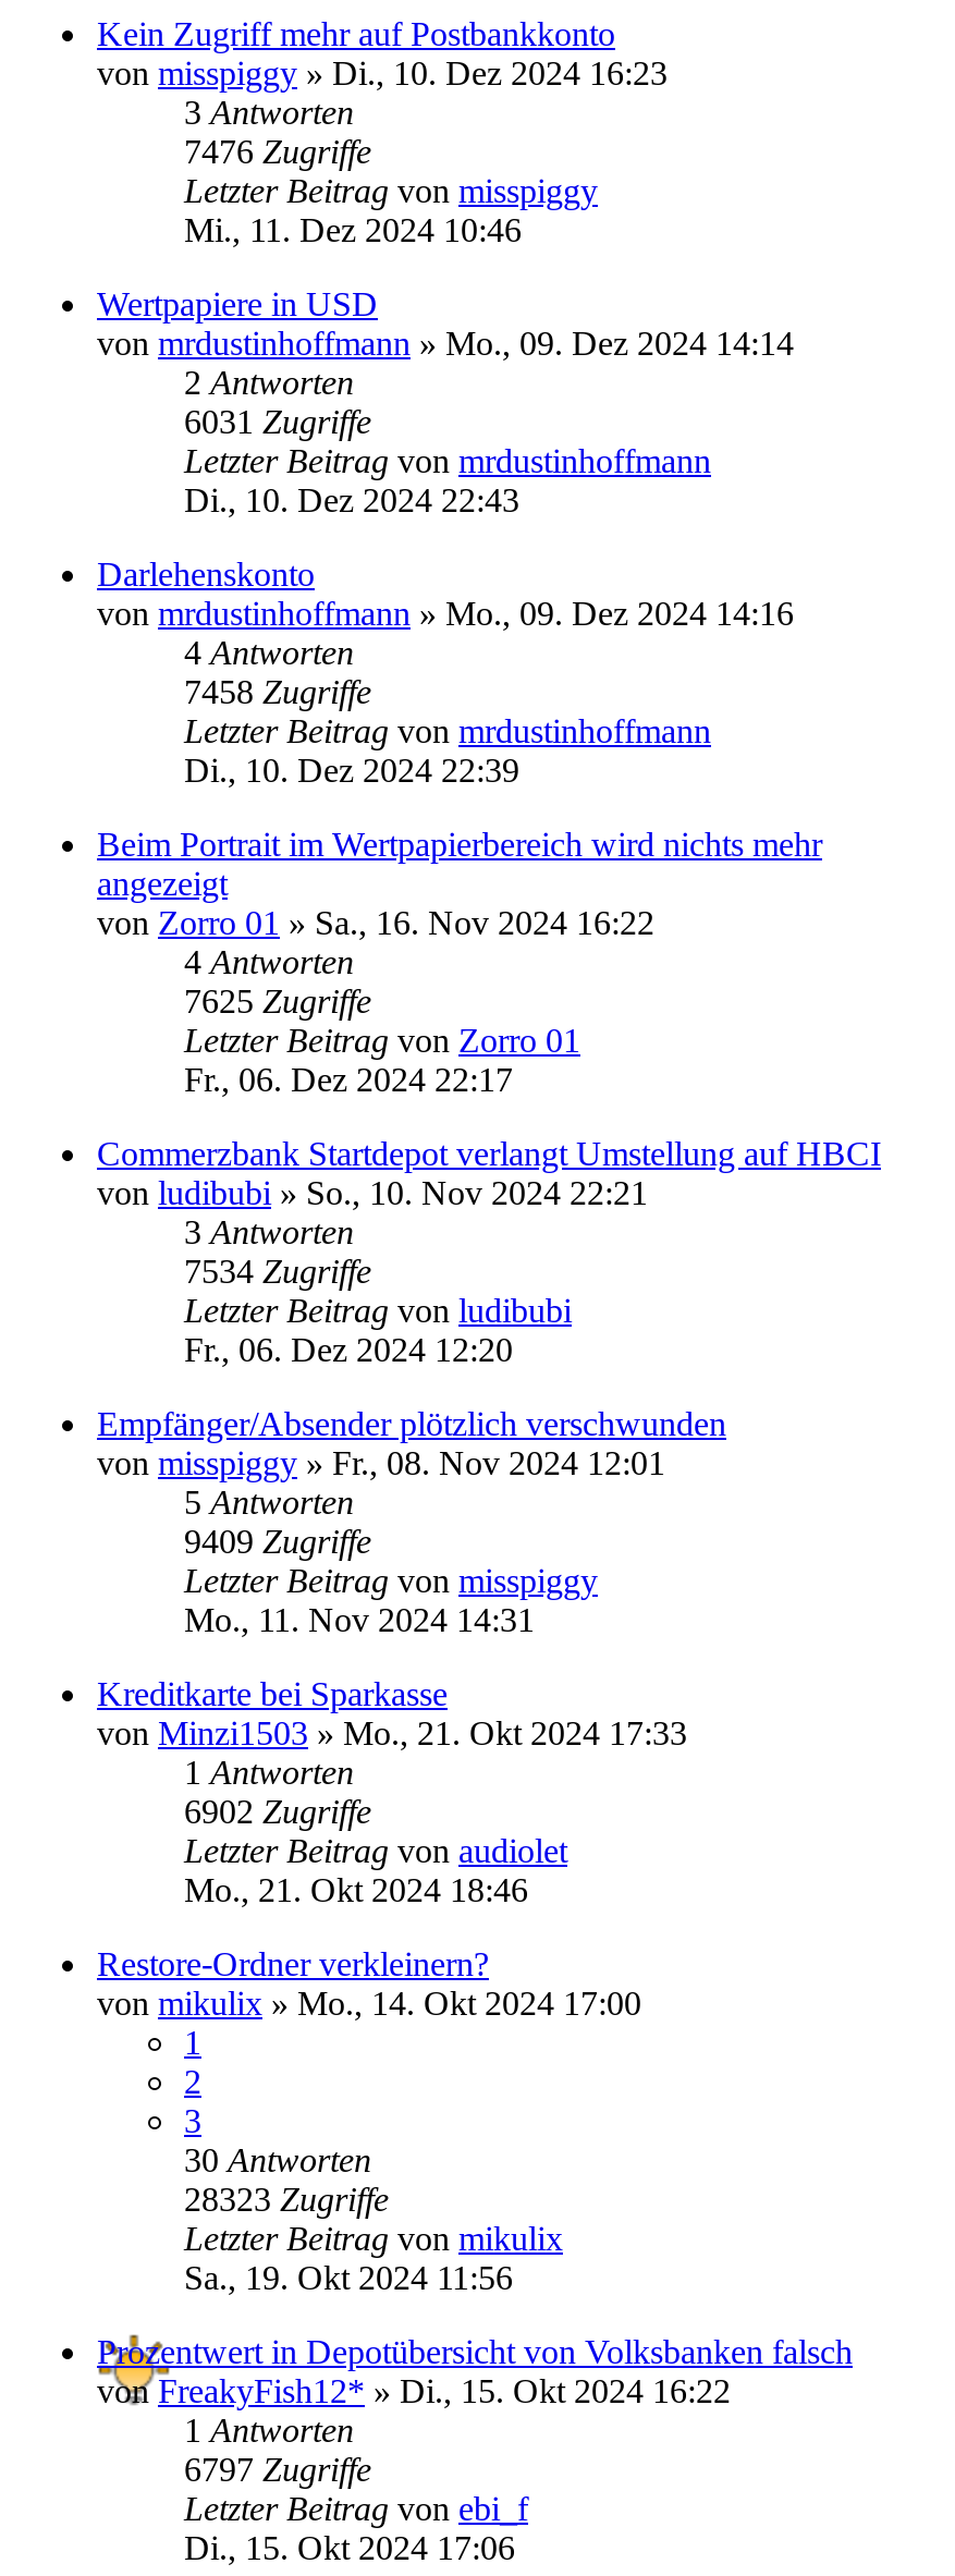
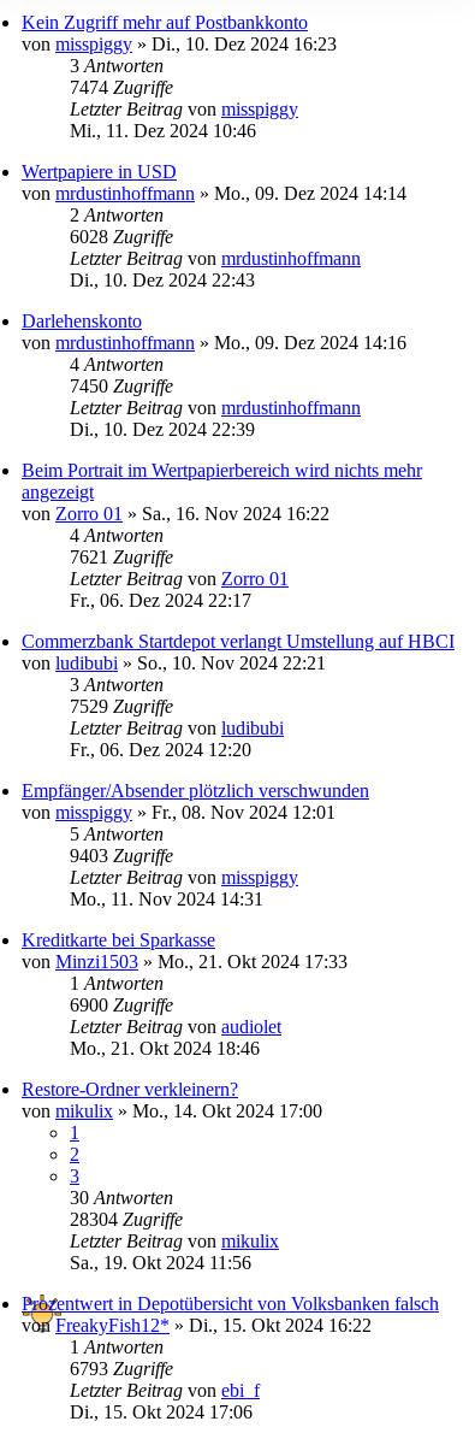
[184,133,371,170] 7476 Zugriffe -> [70,77,173,97] 7474 Zugriffe
[184,403,371,440] 6031 Zugriffe -> [70,226,173,247] 6028 Zugriffe
[184,673,371,710] 7458 Zugriffe -> [70,376,173,396] 7450 Zugriffe
[184,982,371,1019] 7625 Zugriffe -> [70,547,173,567] 7621 Zugriffe
[184,1252,371,1289] 7534 Zugriffe -> [70,696,173,716] 7529 Zugriffe
[184,1523,371,1560] 9409 Zugriffe -> [70,845,173,866] 9403 Zugriffe
[184,1793,371,1830] 6902 Zugriffe -> [70,995,173,1015] 6900 Zugriffe
[184,2180,389,2217] 28323 Zugriffe -> [70,1209,183,1229] 28304 Zugriffe
[184,2451,371,2488] 6797 Zugriffe -> [70,1358,173,1379] 6793 Zugriffe

